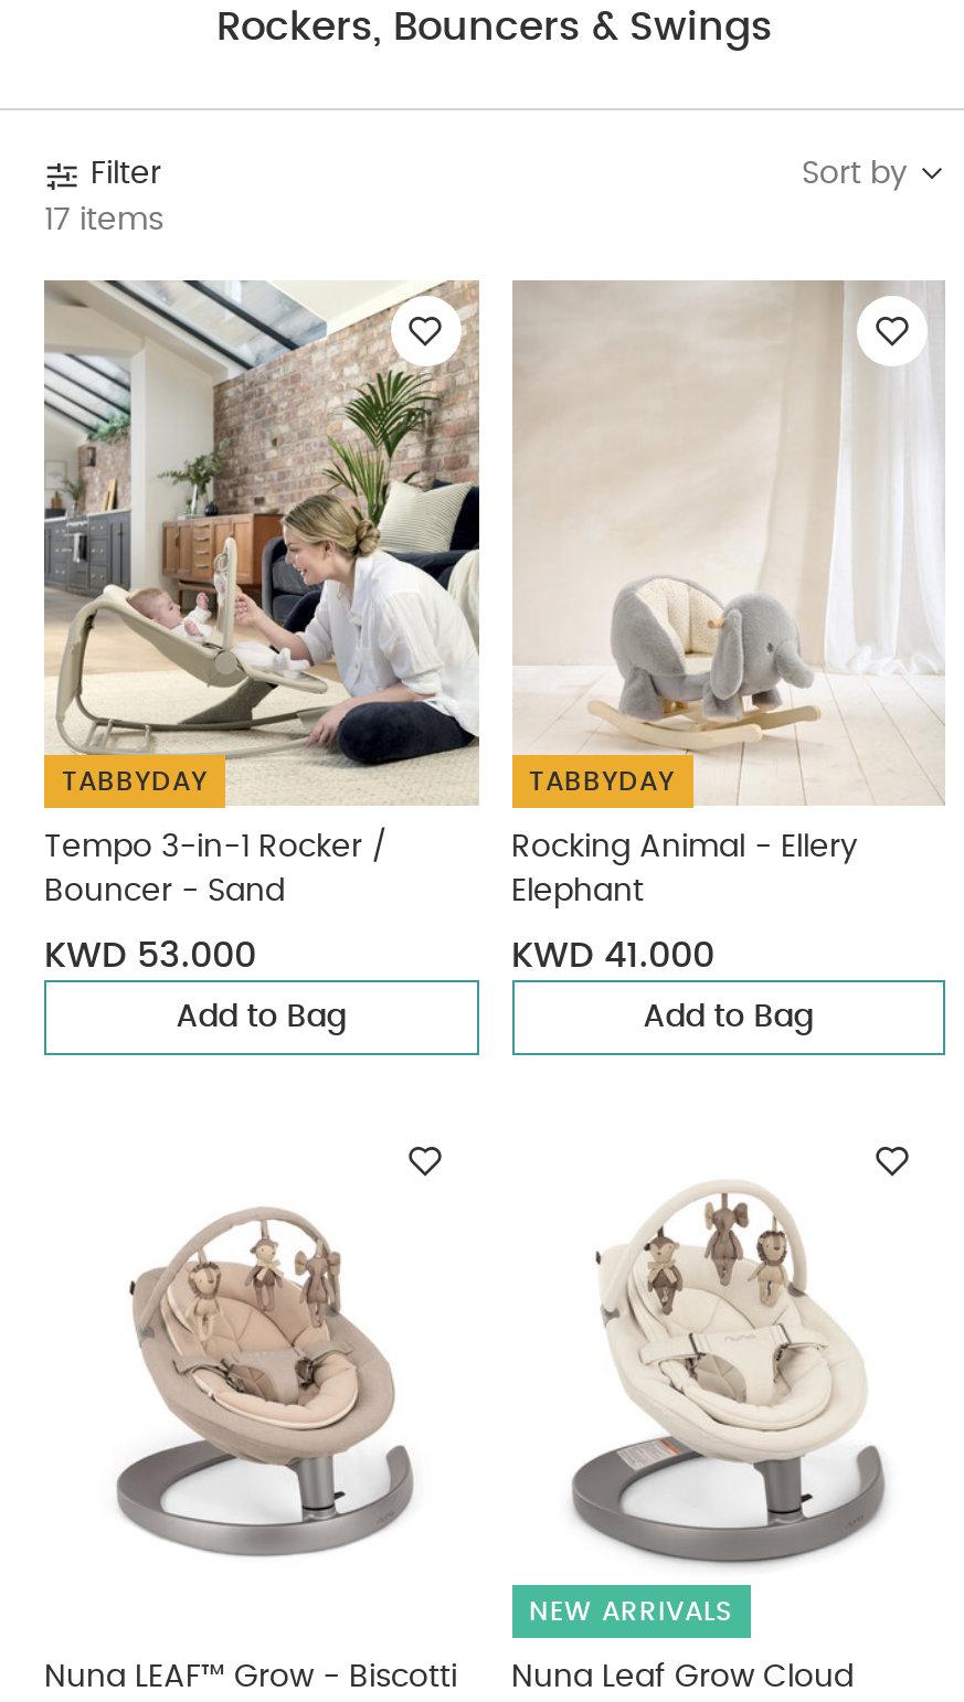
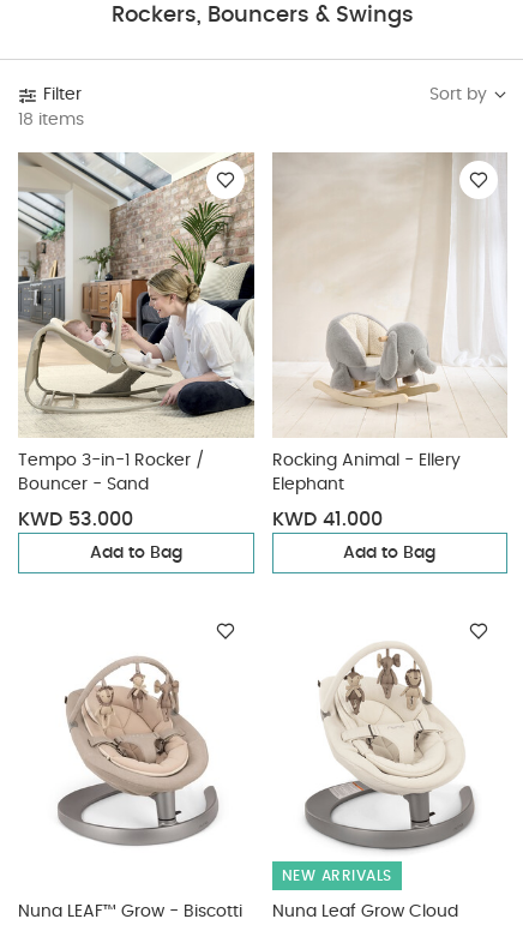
[44,205,163,236] 17 items -> [18,112,84,128] 18 items
[62,768,208,795] TABBYDAY -> none
[529,768,675,795] TABBYDAY -> none

